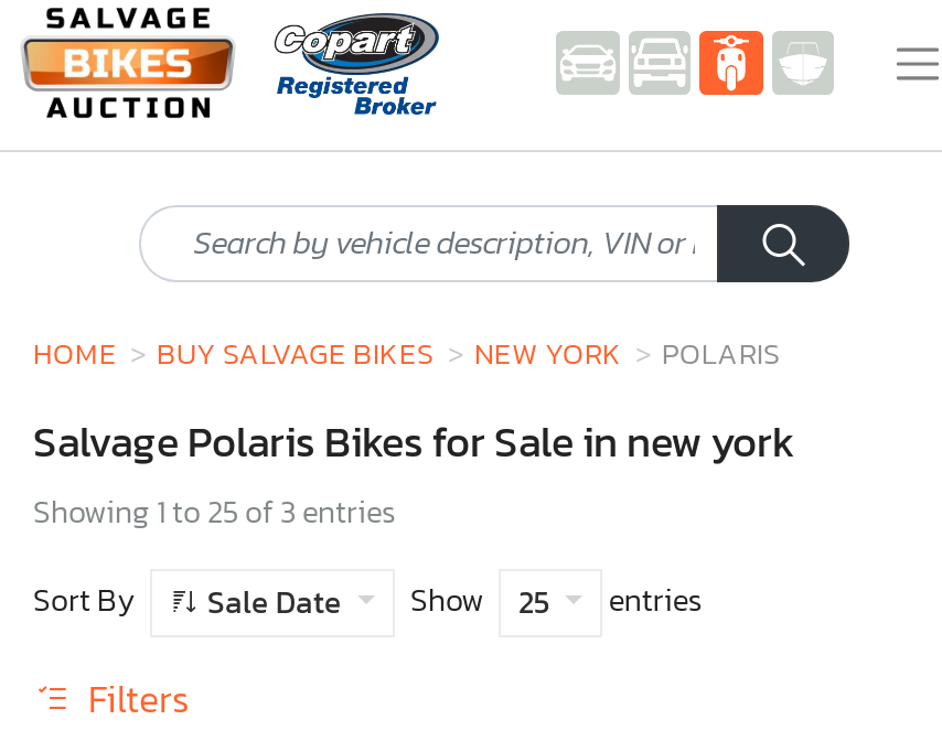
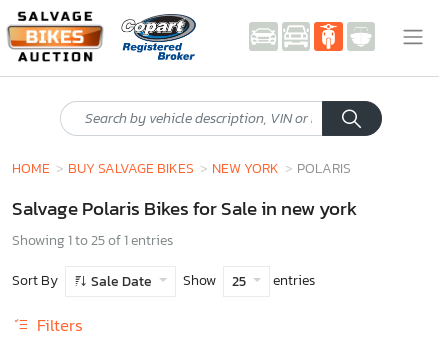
[33,488,395,535] Showing 1 to 25 of 3 entries -> [12,229,173,250] Showing 1 to 25 of 1 entries

